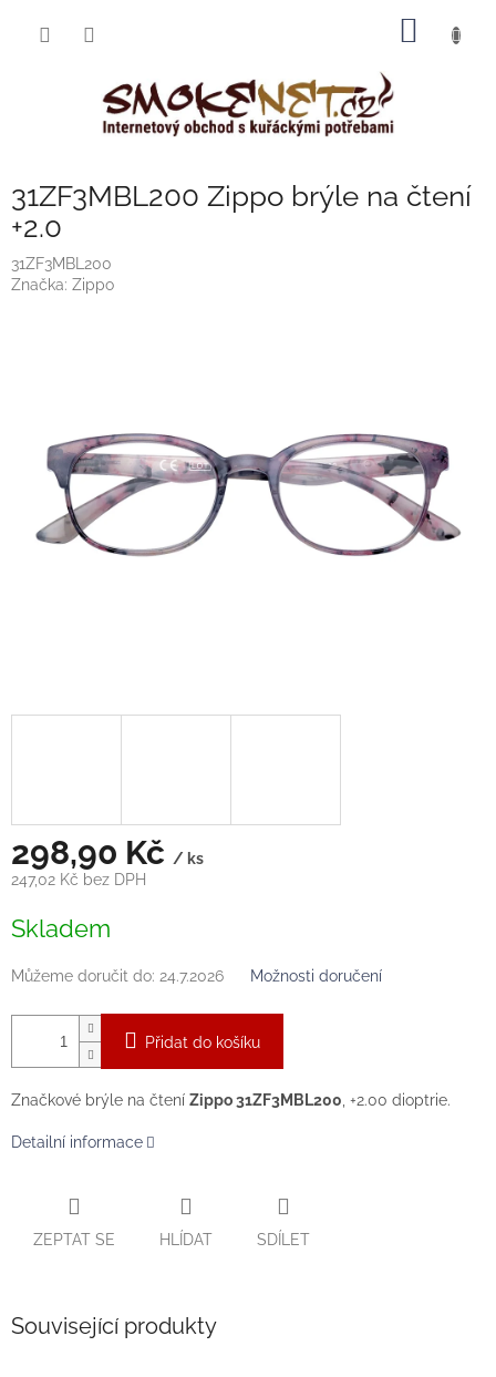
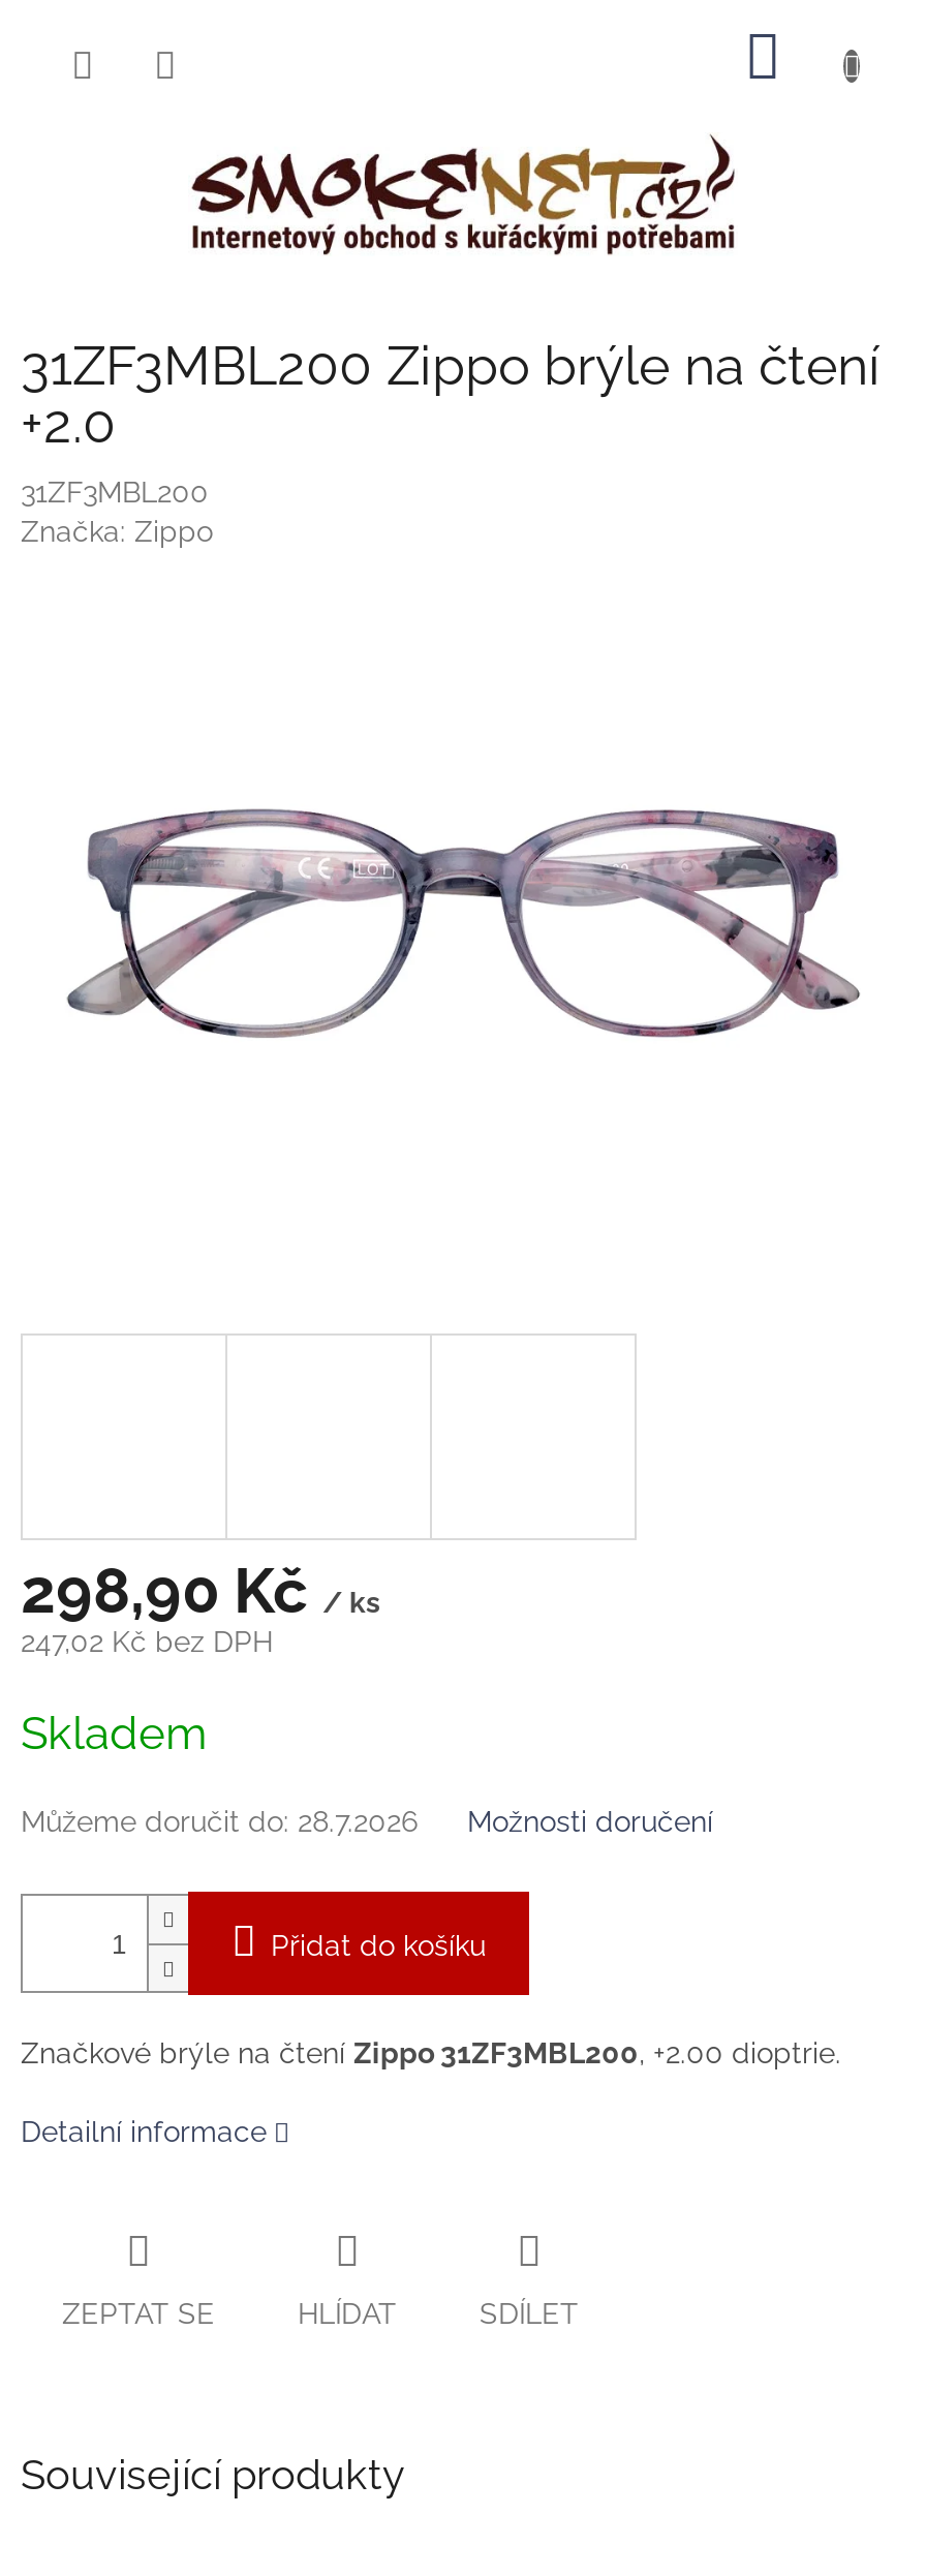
[11,968,224,985] Můžeme doručit do: 24.7.2026 -> [21,1806,418,1839] Můžeme doručit do: 28.7.2026

